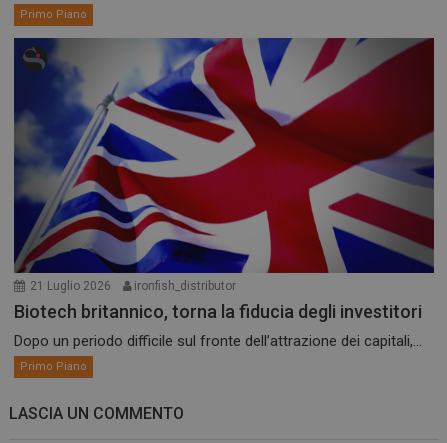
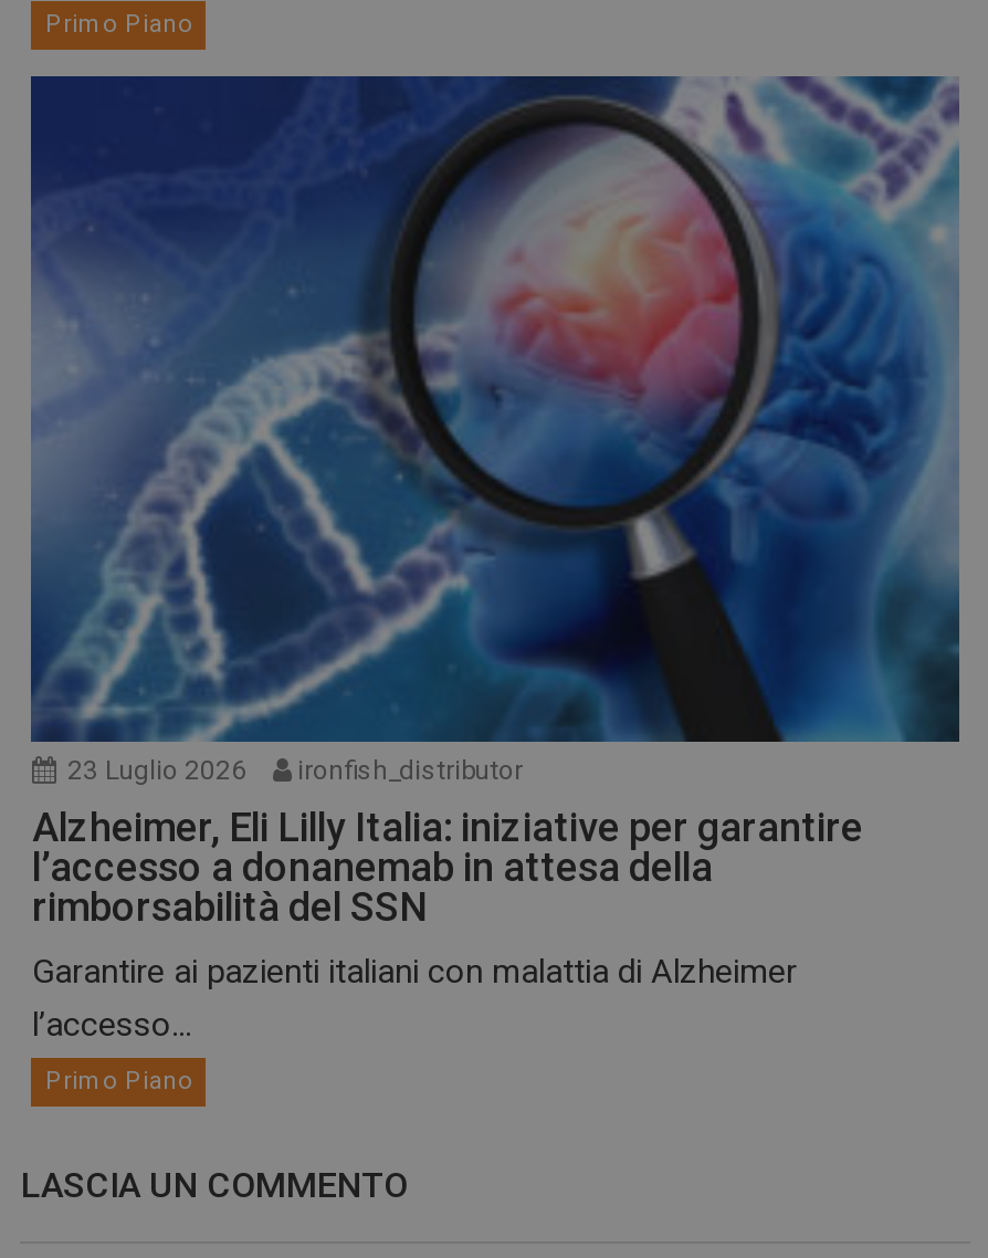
[13,37,435,274] [image] -> [29,74,961,644] [image]
[30,279,236,293] 21 Luglio 2026 ironfish_distributor -> [67,755,523,786] 23 Luglio 2026 ironfish_distributor
[14,301,422,322] Biotech britannico, torna la fiducia degli investitori -> [32,803,863,929] Alzheimer, Eli Lilly Italia: iniziative per garantire | l’accesso a donanemab in attesa della | rimborsabilità del SSN
[14,332,422,350] Dopo un periodo difficile sul fronte dell’attrazione dei capitali,... -> [32,952,797,1044] Garantire ai pazienti italiani con malattia di Alzheimer | l’accesso...

